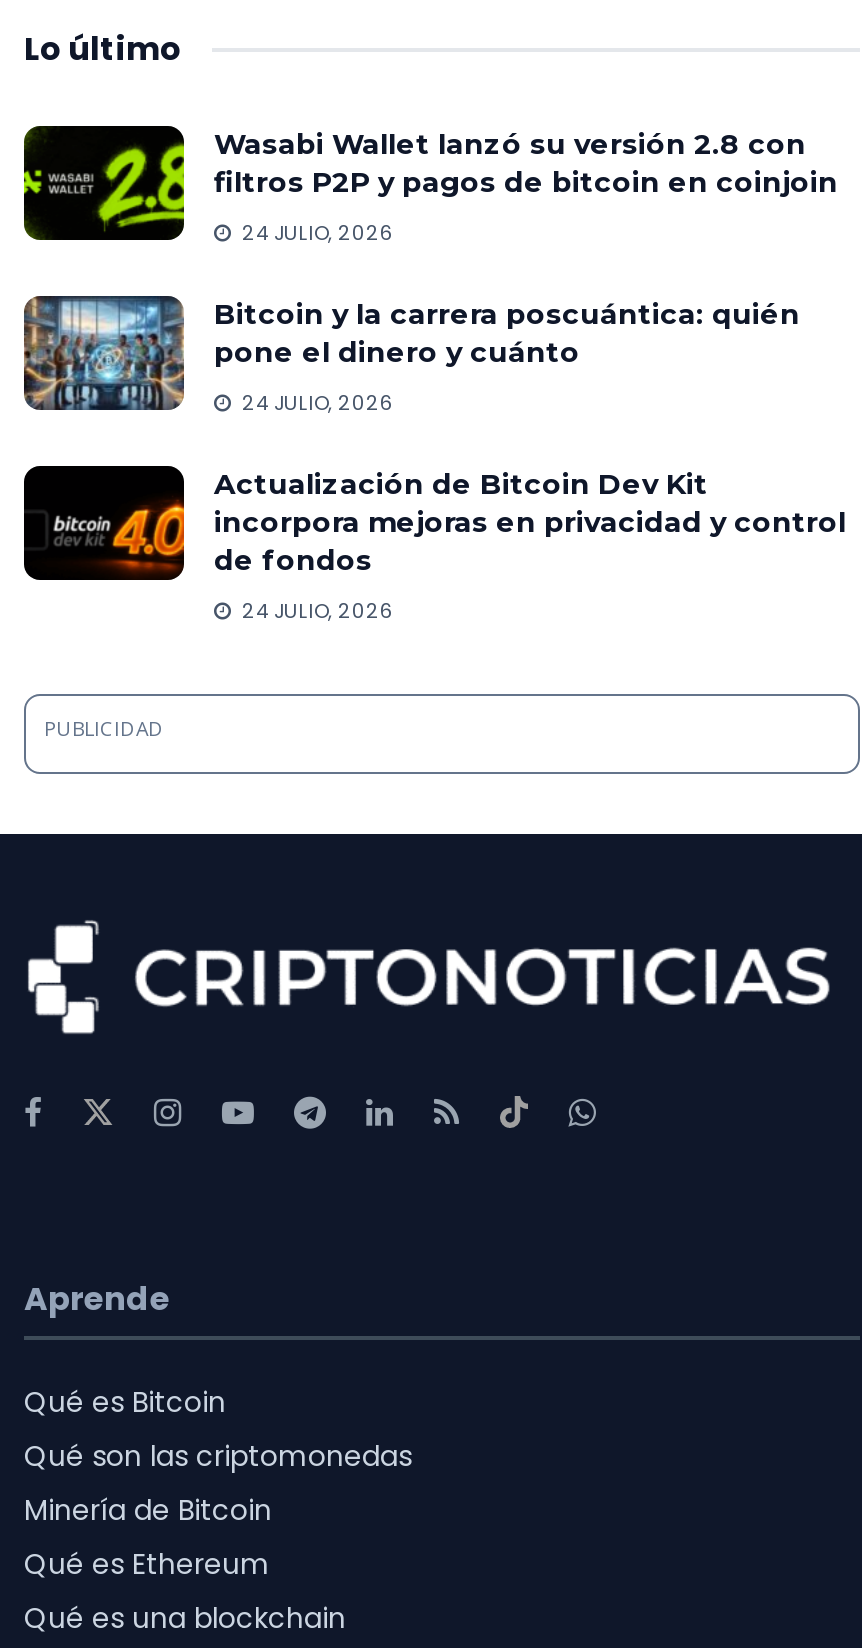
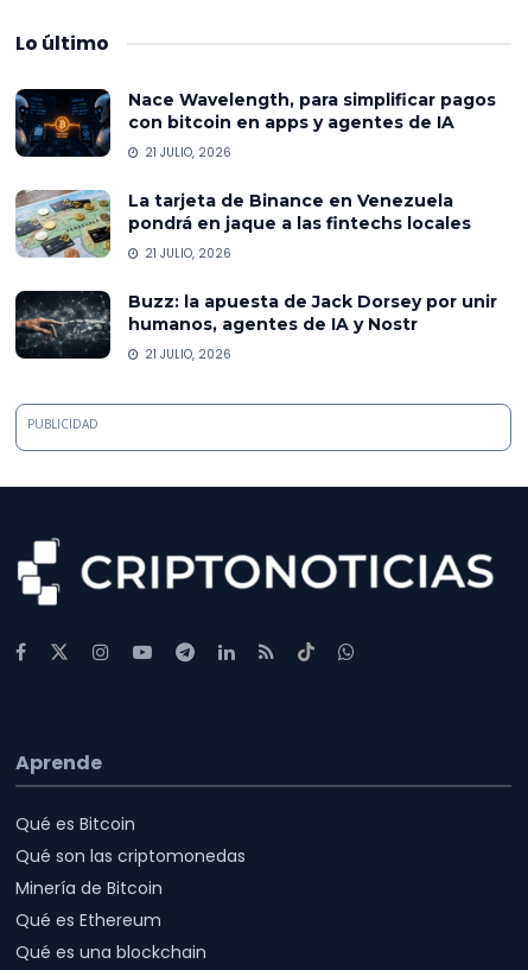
[22,126,838,240] [image] | Wasabi Wallet lanzó su versión 2.8 con | filtros P2P y pagos de bitcoin en coinjoin -> [14,89,496,157] [image] | Nace Wavelength, para simplificar pagos | con bitcoin en apps y agentes de IA
[236,218,394,248] 24 JULIO, 2026 -> [141,144,231,162] 21 JULIO, 2026
[22,294,800,412] [image] | Bitcoin y la carrera poscuántica: quién | pone el dinero y cuánto -> [15,189,471,259] [image] | La tarjeta de Binance en Venezuela | pondrá en jaque a las fintechs locales
[236,388,394,418] 24 JULIO, 2026 -> [141,245,231,263] 21 JULIO, 2026
[28,466,846,578] [image] | Actualización de Bitcoin Dev Kit | incorpora mejoras en privacidad y control | de fondos -> [15,291,497,357] [image] | Buzz: la apuesta de Jack Dorsey por unir | humanos, agentes de IA y Nostr
[236,596,394,626] 24 JULIO, 2026 -> [141,346,231,364] 21 JULIO, 2026

